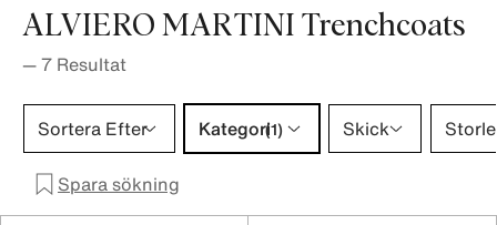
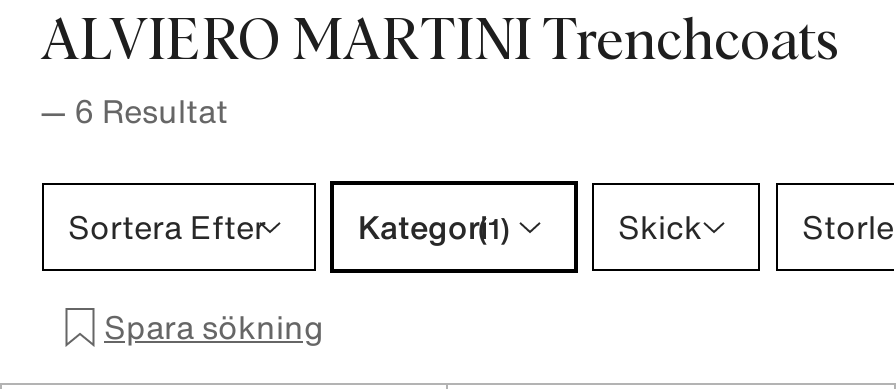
[22,51,126,78] — 7 Resultat -> [40,87,228,135] — 6 Resultat

